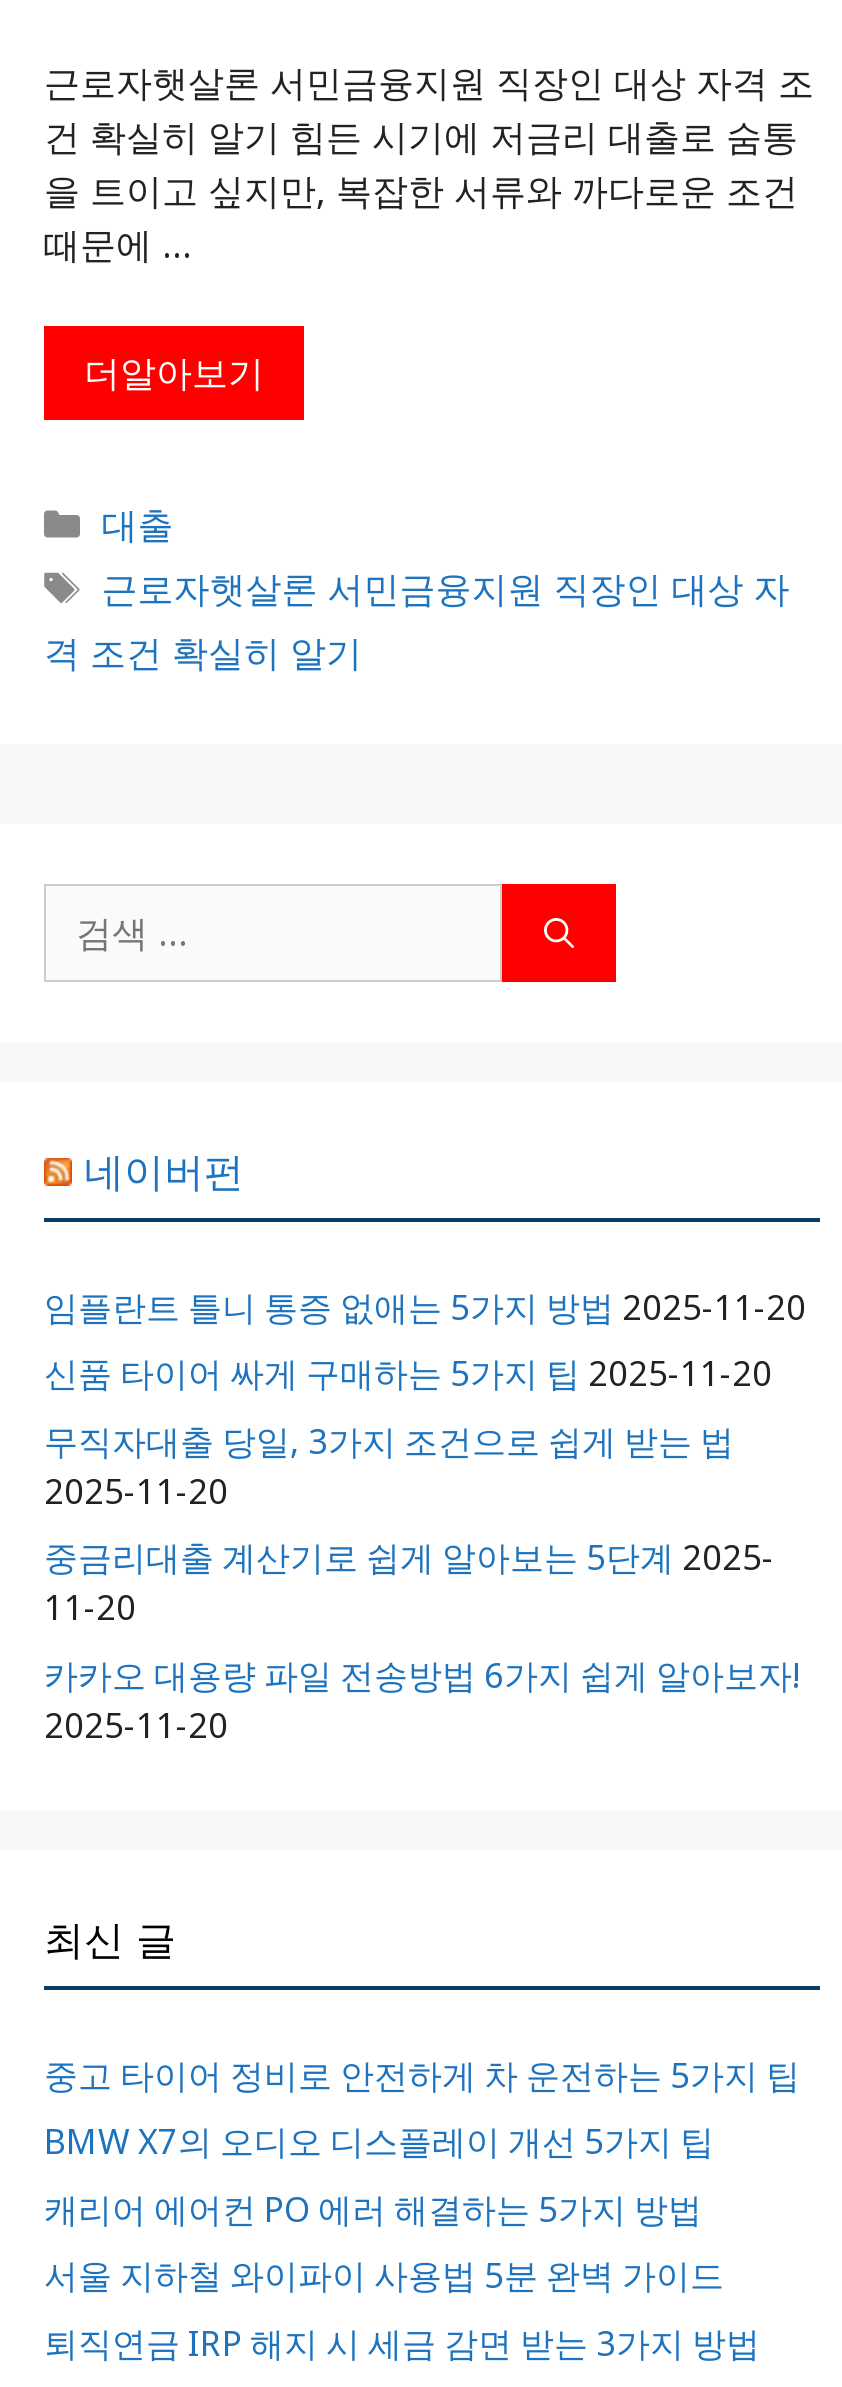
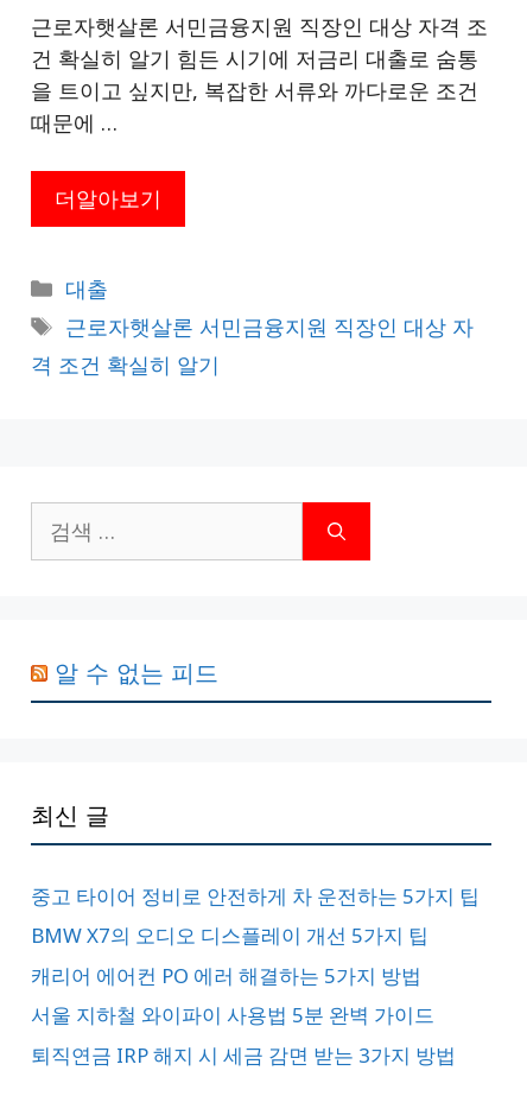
[44,1150,806,1748] 네이버펀 | 임플란트 틀니 통증 없애는 5가지 방법 2025-11-20 | 신품 타이어 싸게 구매하는 5가지 팁 2025-11-20 | 무직자대출 당일, 3가지 조건으로 쉽게 받는 법 | 2025-11-20 | 중금리대출 계산기로 쉽게 알아보는 5단계 2025- | 11-20 | 카카오 대용량 파일 전송방법 6가지 쉽게 알아보자! | 2025-11-20 -> [55,660,218,686] 알 수 없는 피드

